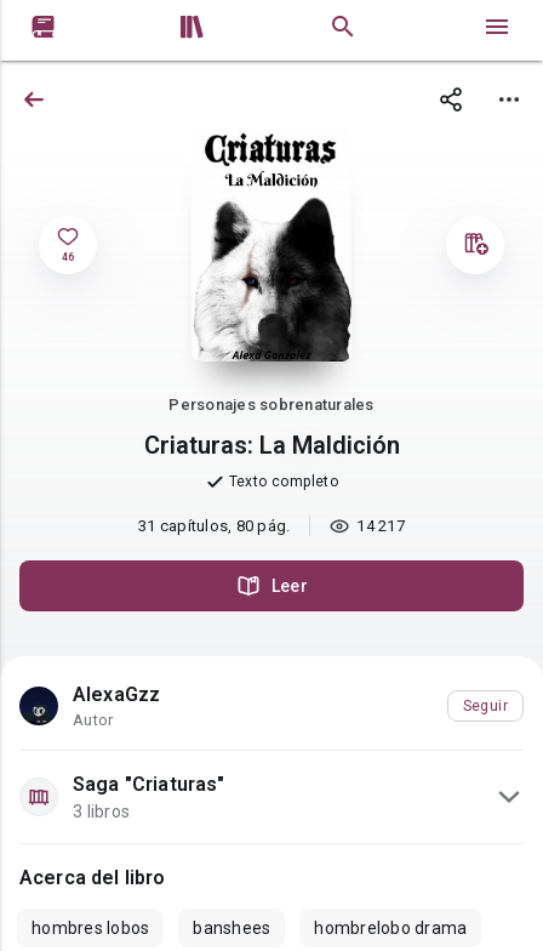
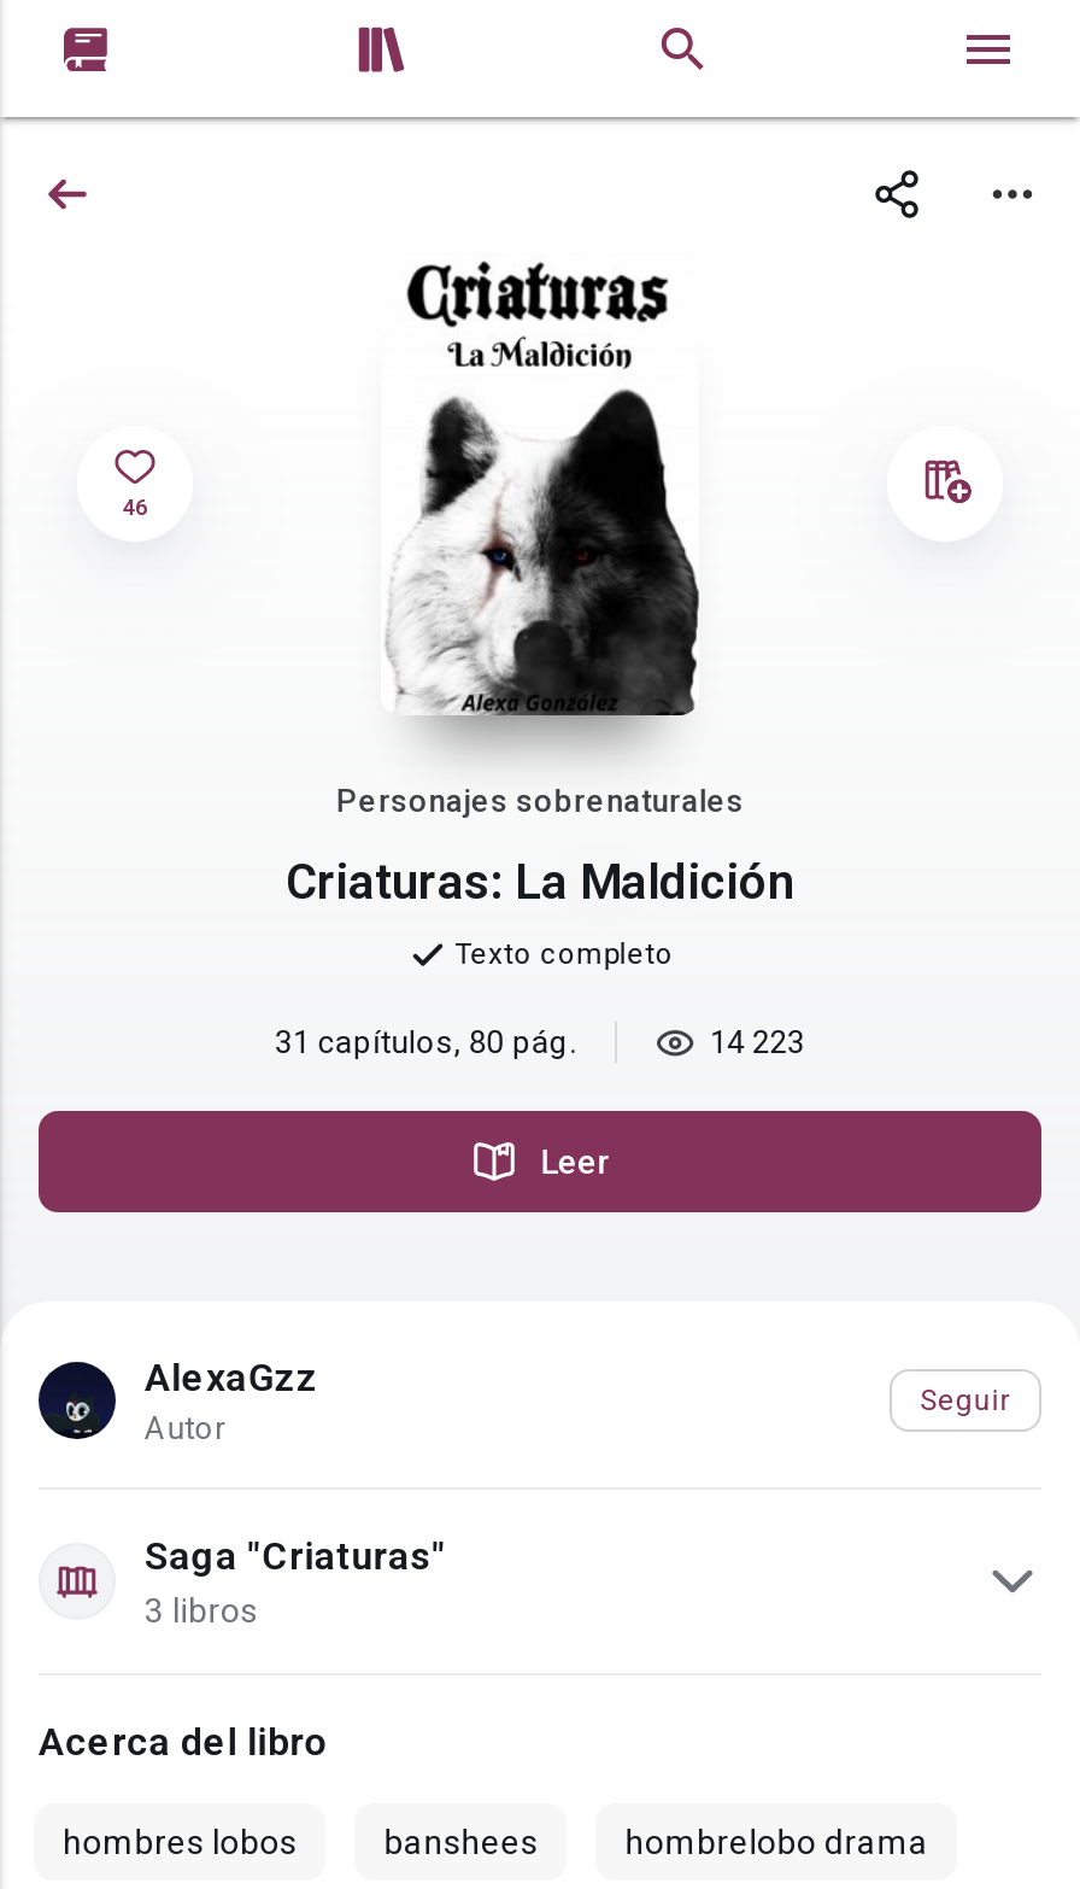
[357,517,405,535] 14 217 -> [710,1024,805,1061] 14 223

